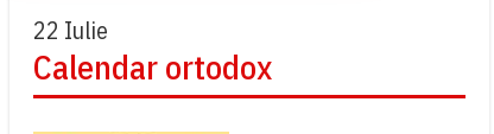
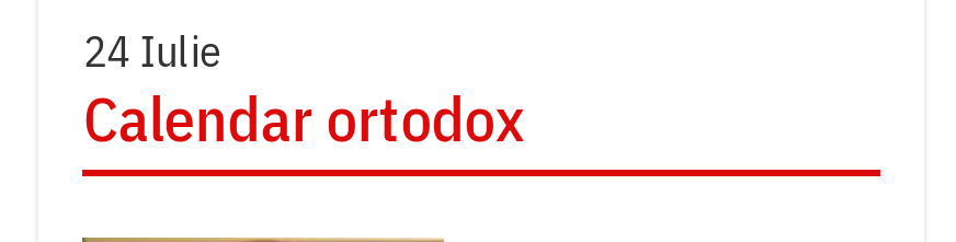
[34,14,109,46] 22 Iulie -> [83,21,221,80] 24 Iulie

